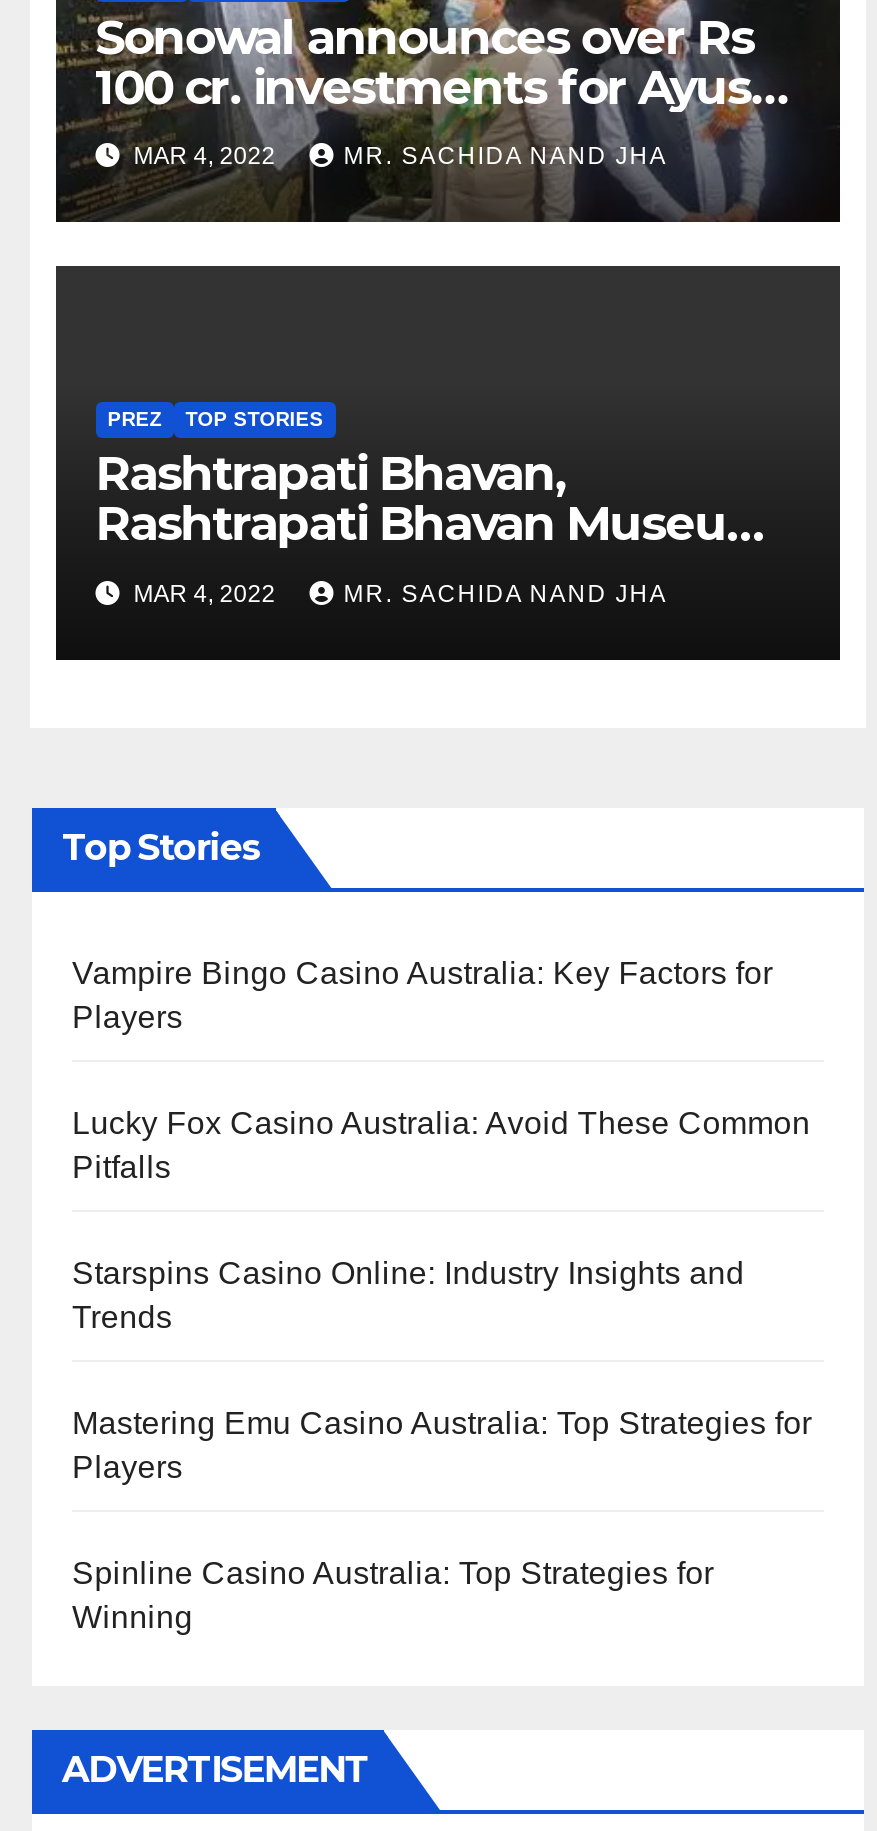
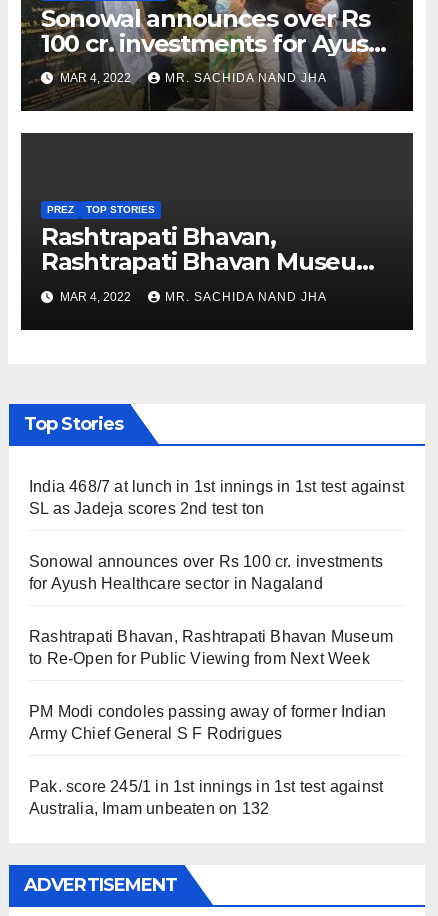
[72,956,773,1034] Vampire Bingo Casino Australia: Key Factors for | Players -> [29,478,404,517] India 468/7 at lunch in 1st innings in 1st test against | SL as Jadeja scores 2nd test ton
[72,1106,810,1184] Lucky Fox Casino Australia: Avoid These Common | Pitfalls -> [29,553,383,592] Sonowal announces over Rs 100 cr. investments | for Ayush Healthcare sector in Nagaland
[72,1256,744,1334] Starspins Casino Online: Industry Insights and | Trends -> [29,628,393,667] Rashtrapati Bhavan, Rashtrapati Bhavan Museum | to Re-Open for Public Viewing from Next Week
[72,1406,812,1484] Mastering Emu Casino Australia: Top Strategies for | Players -> [29,703,386,742] PM Modi condoles passing away of former Indian | Army Chief General S F Rodrigues
[72,1556,714,1634] Spinline Casino Australia: Top Strategies for | Winning -> [29,778,383,817] Pak. score 245/1 in 1st innings in 1st test against | Australia, Imam unbeaten on 132

